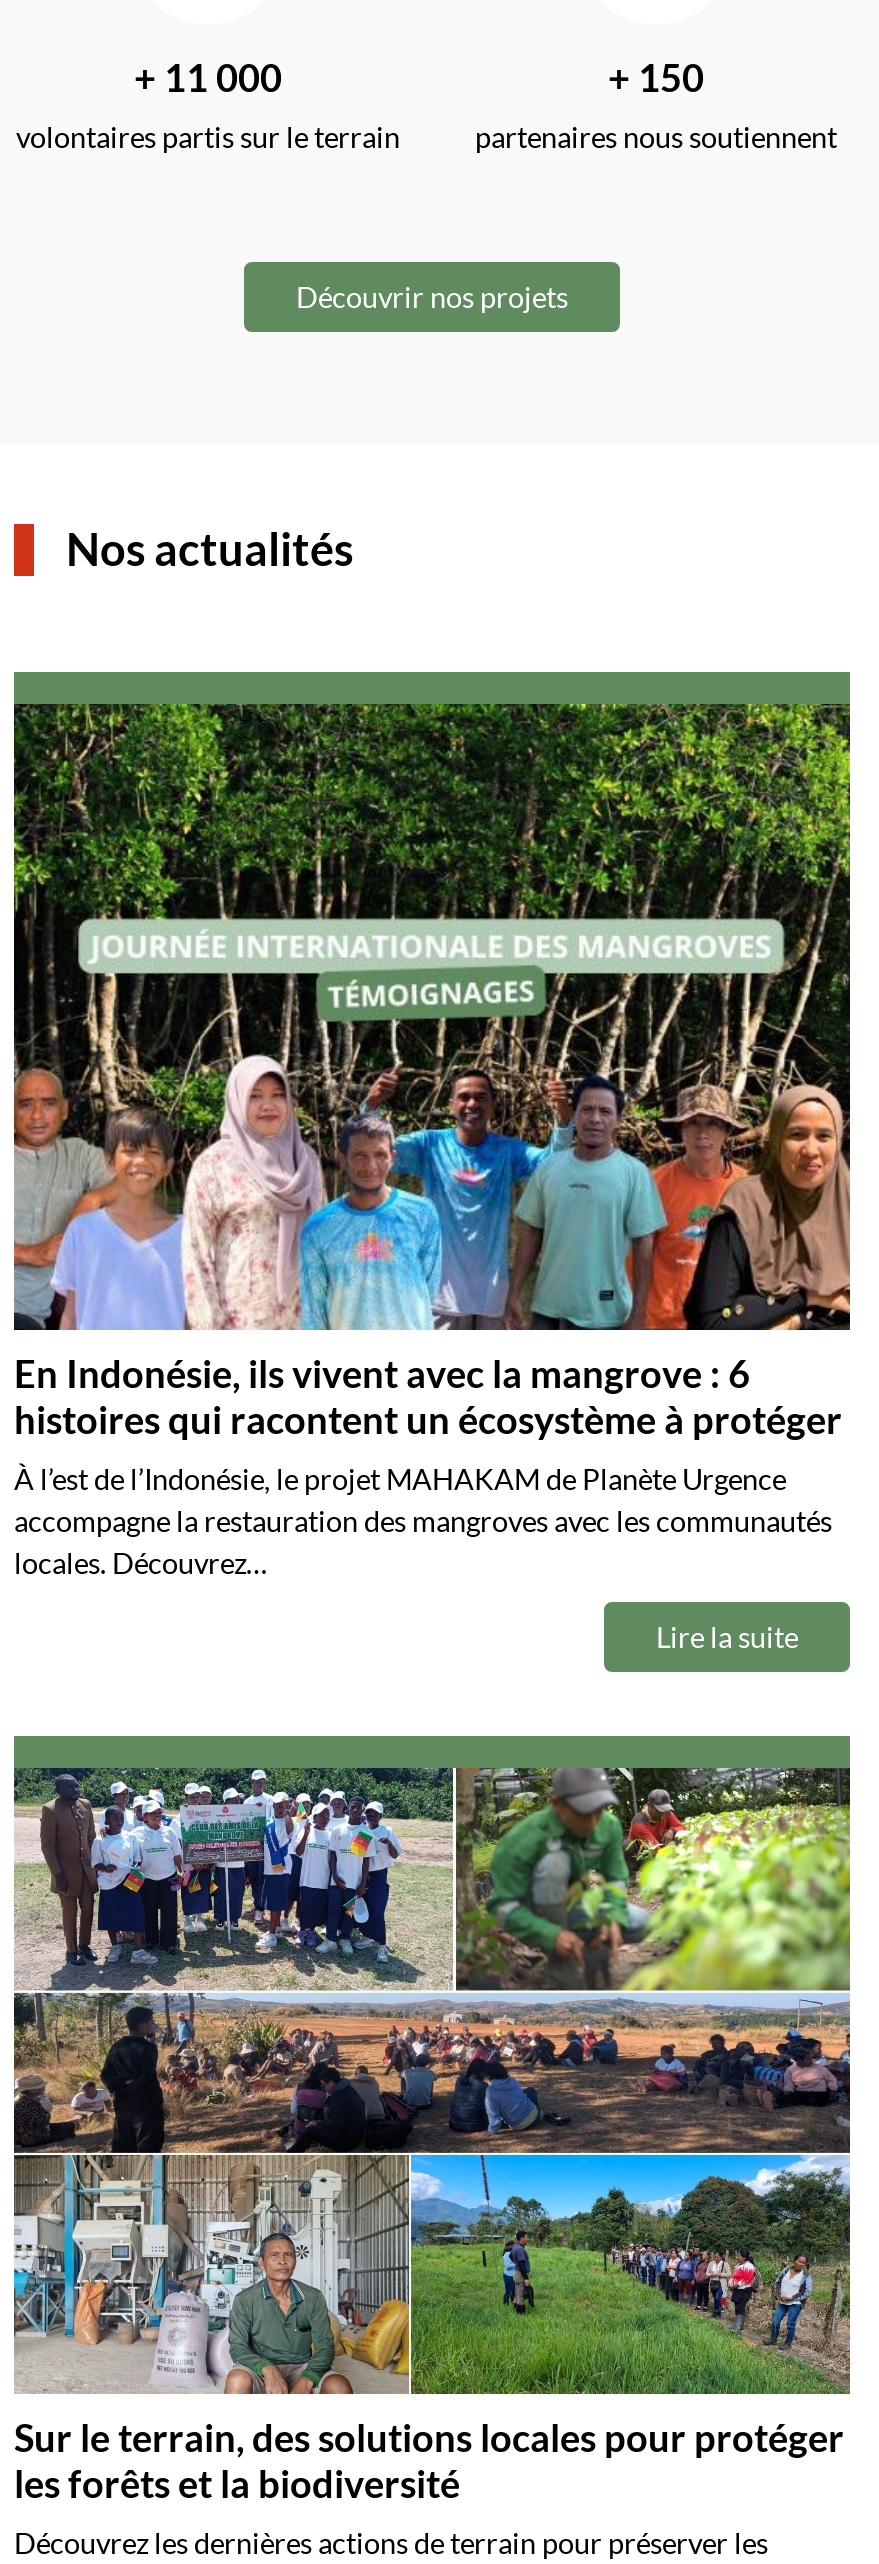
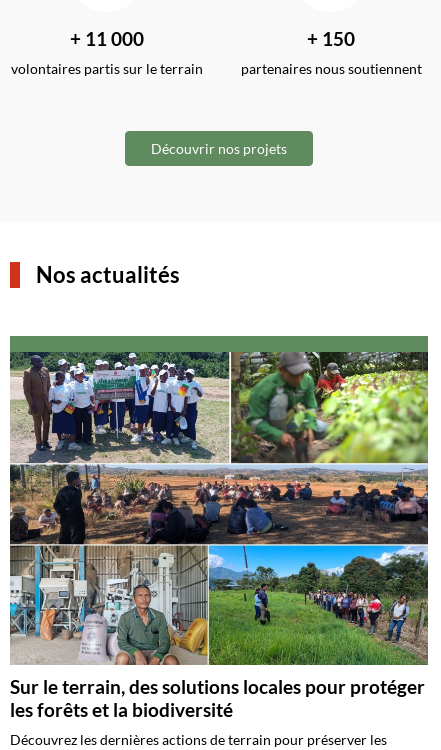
[12,702,852,1654] [image] | En Indonésie, ils vivent avec la mangrove : 6 | histoires qui racontent un écosystème à protéger | À l’est de l’Indonésie, le projet MAHAKAM de Planète Urgence | accompagne la restauration des mangroves avec les communautés | locales. Découvrez… | Lire la suite -> none

